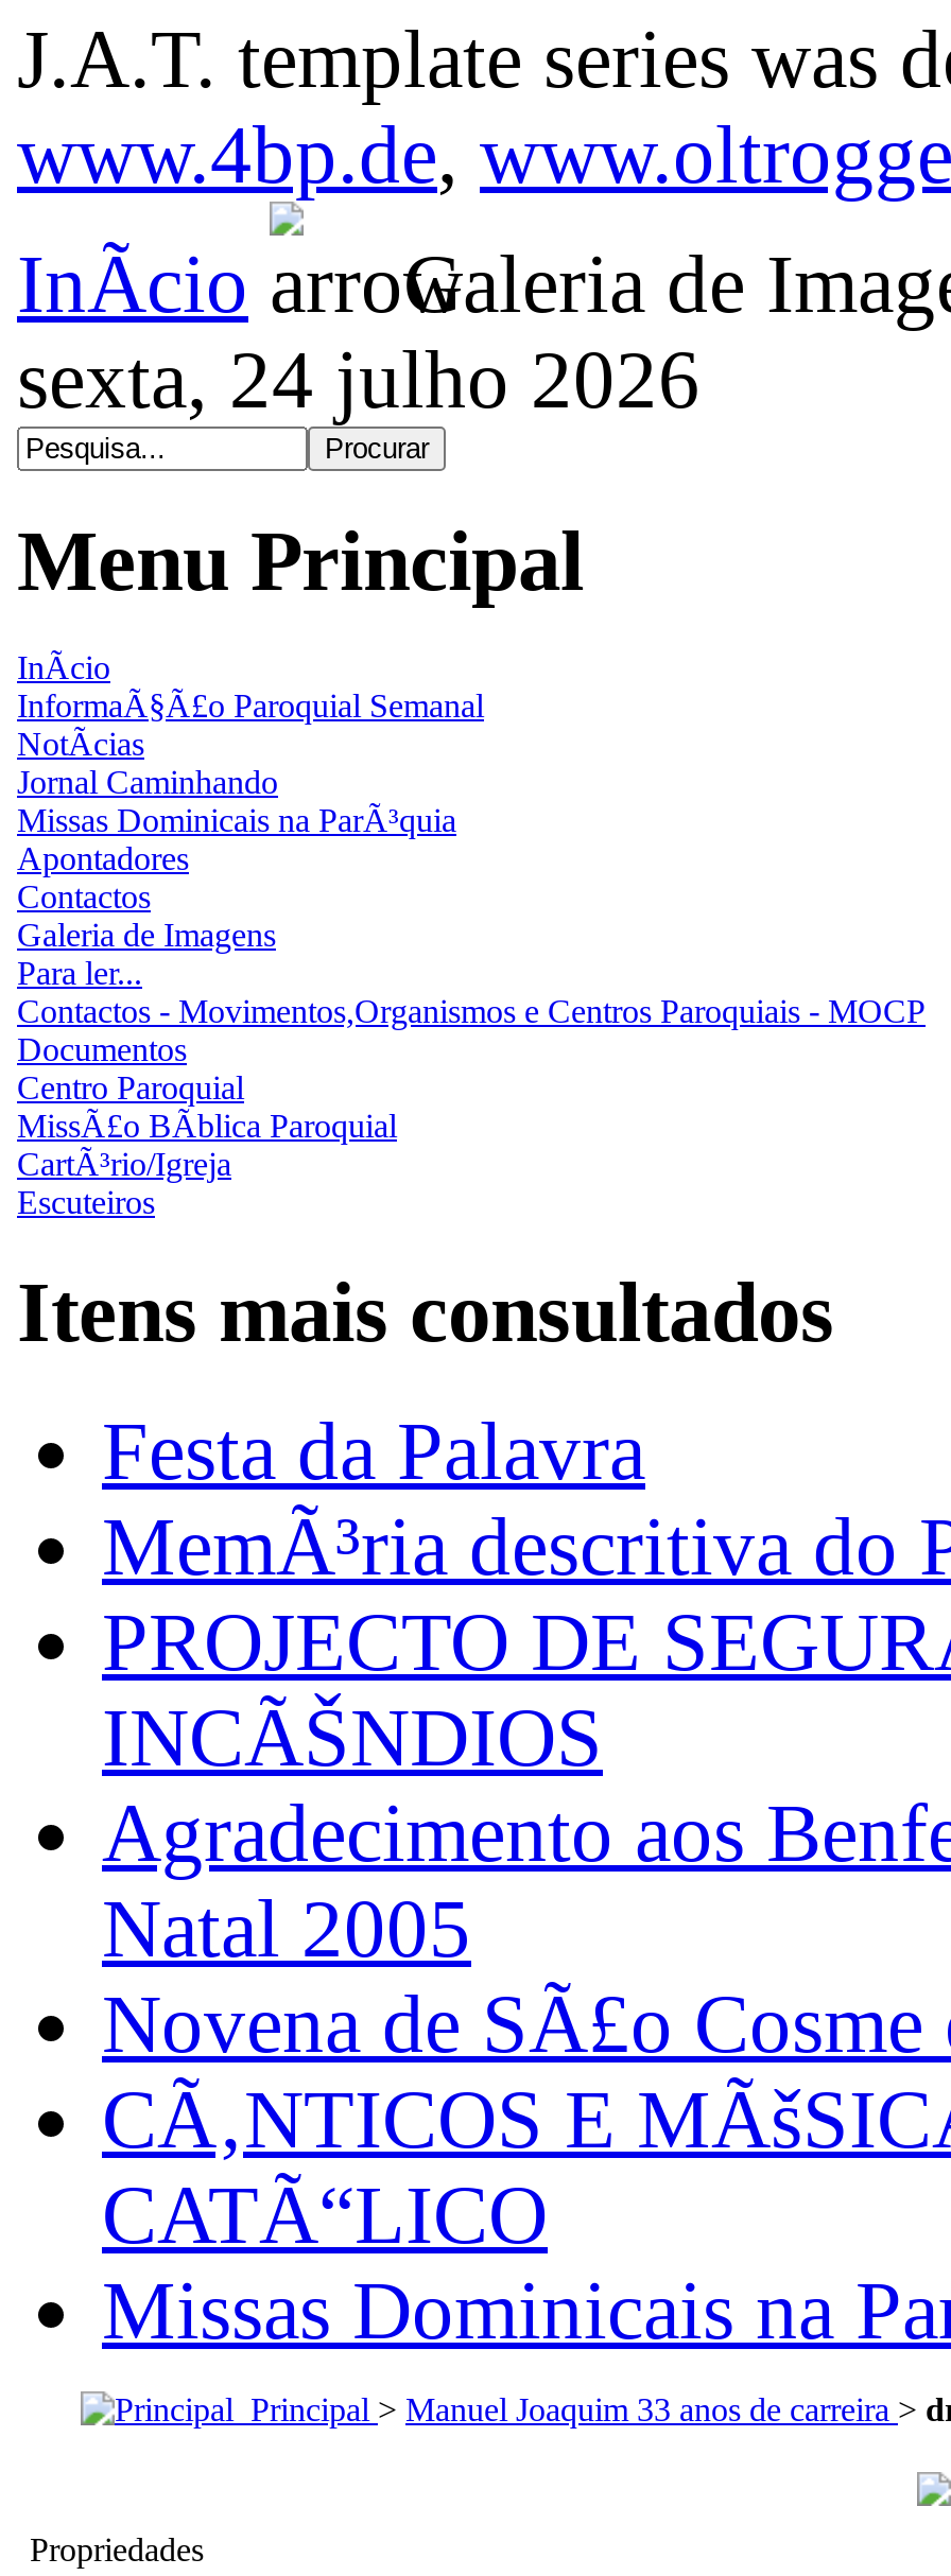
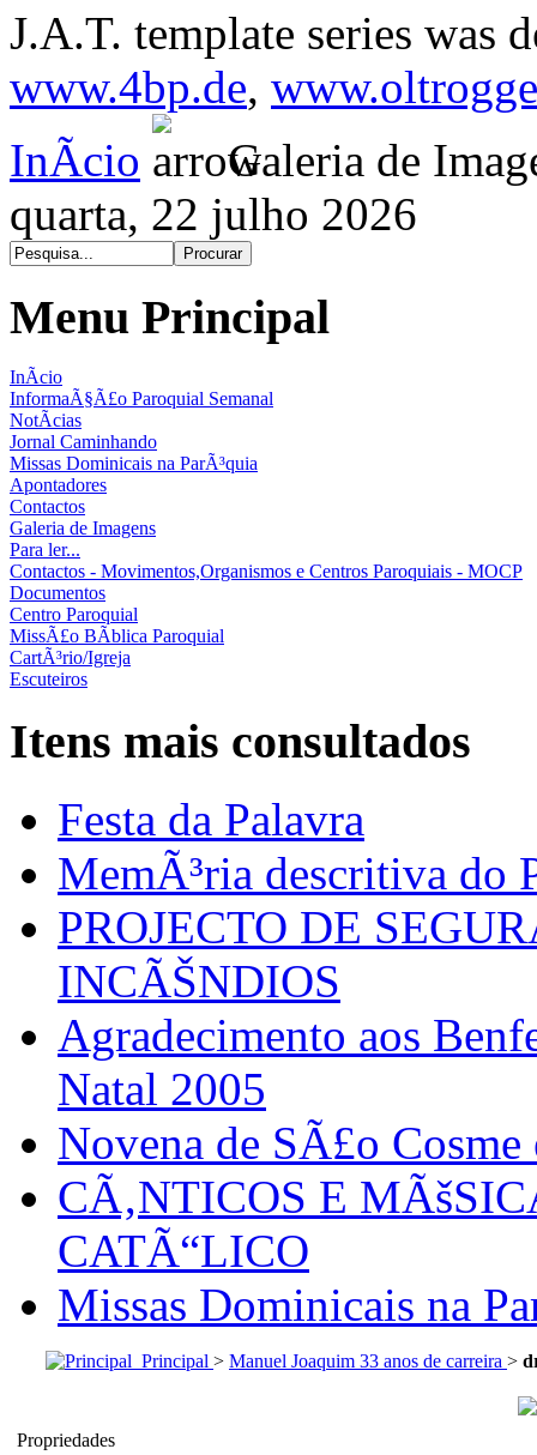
[17,333,701,424] sexta, 24 julho 2026 -> [10,188,417,240] quarta, 22 julho 2026

